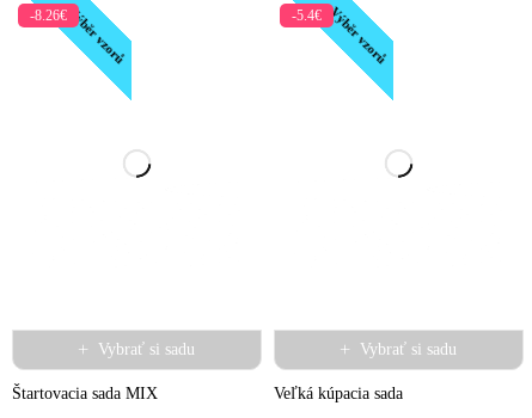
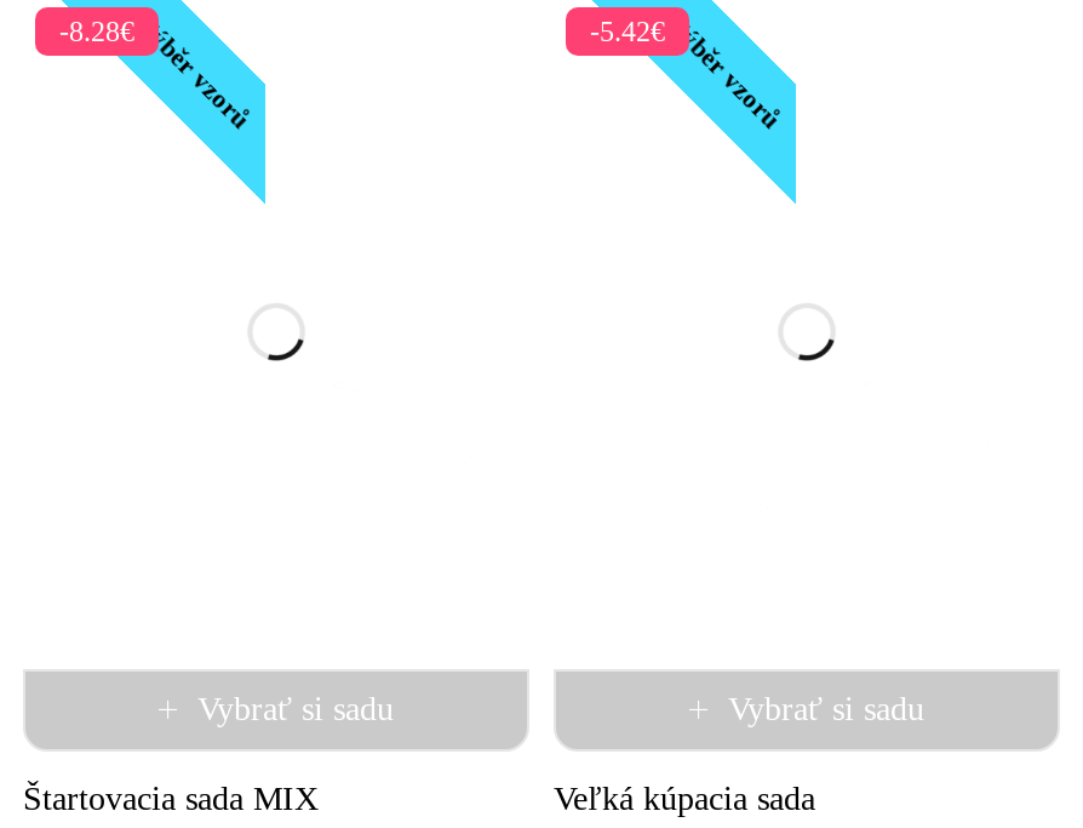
[30,7,67,23] -8.26€ -> [59,14,134,48] -8.28€
[292,7,322,23] -5.4€ -> [590,14,665,48] -5.42€

